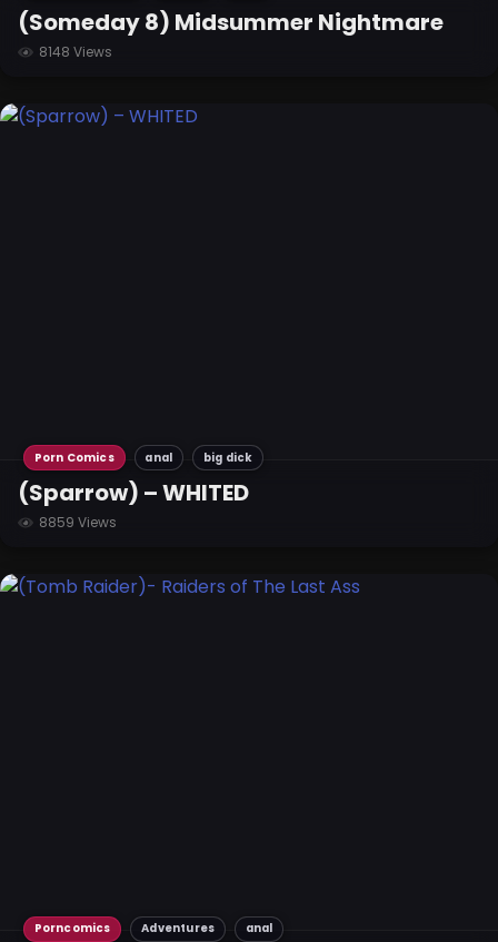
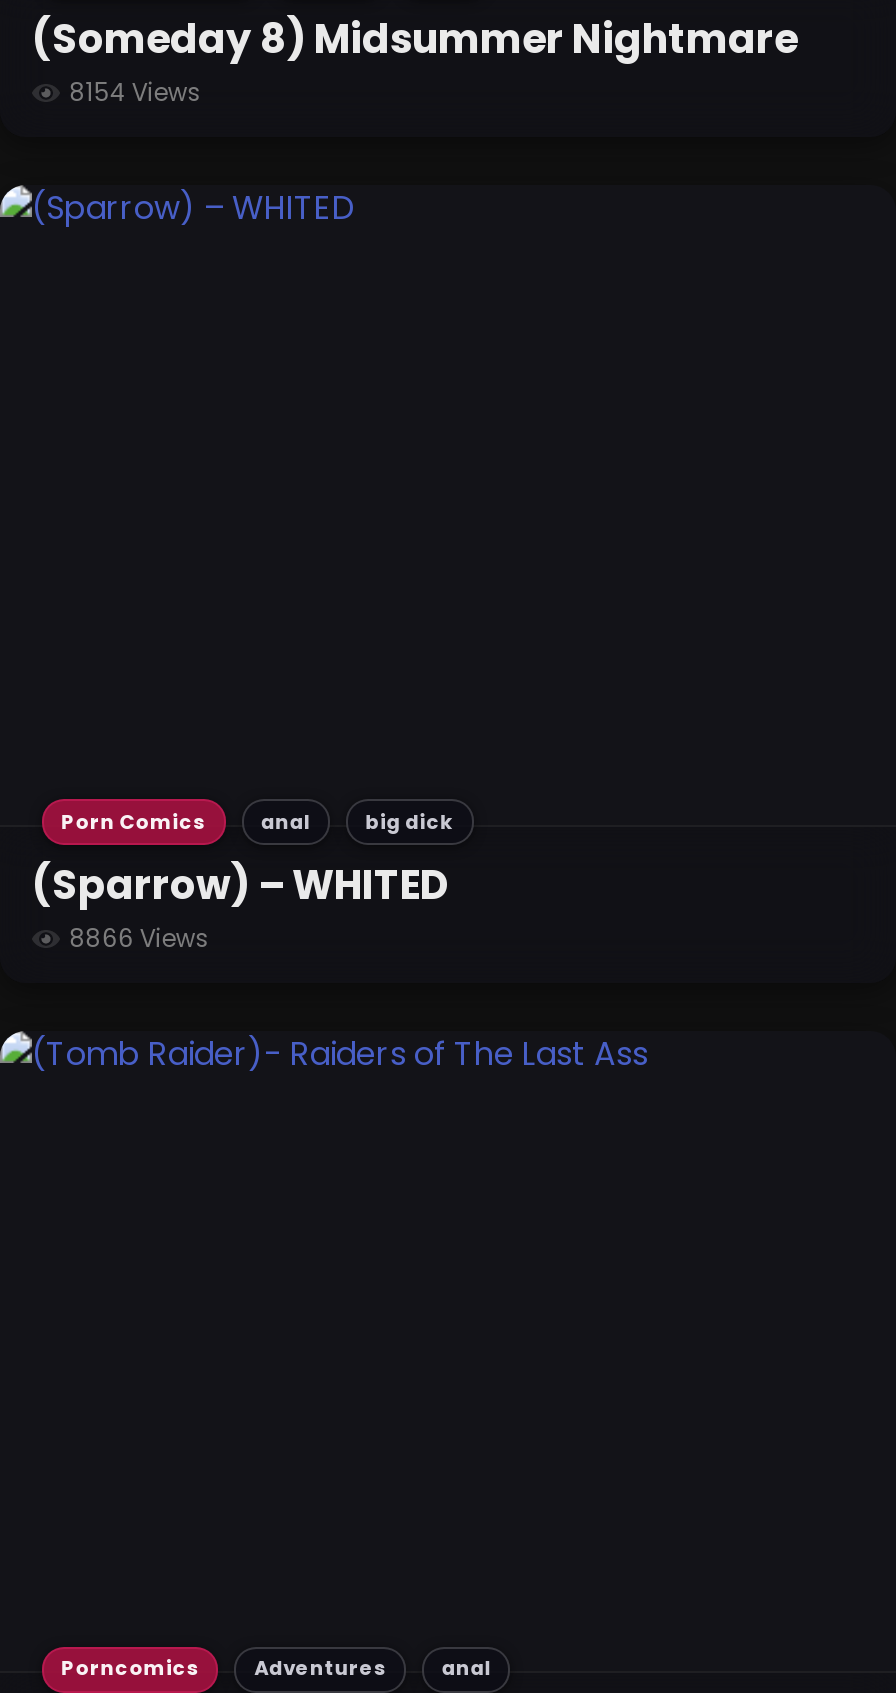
[35,42,112,61] 8148 Views -> [64,75,202,109] 8154 Views
[35,513,117,532] 8859 Views -> [64,922,210,956] 8866 Views

